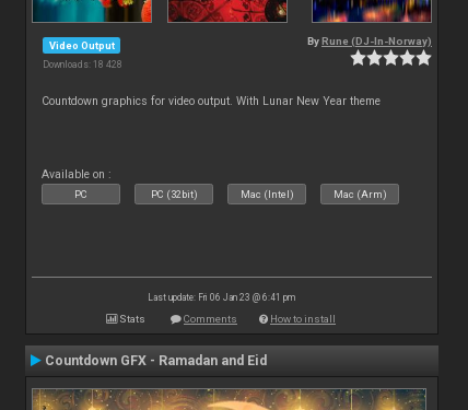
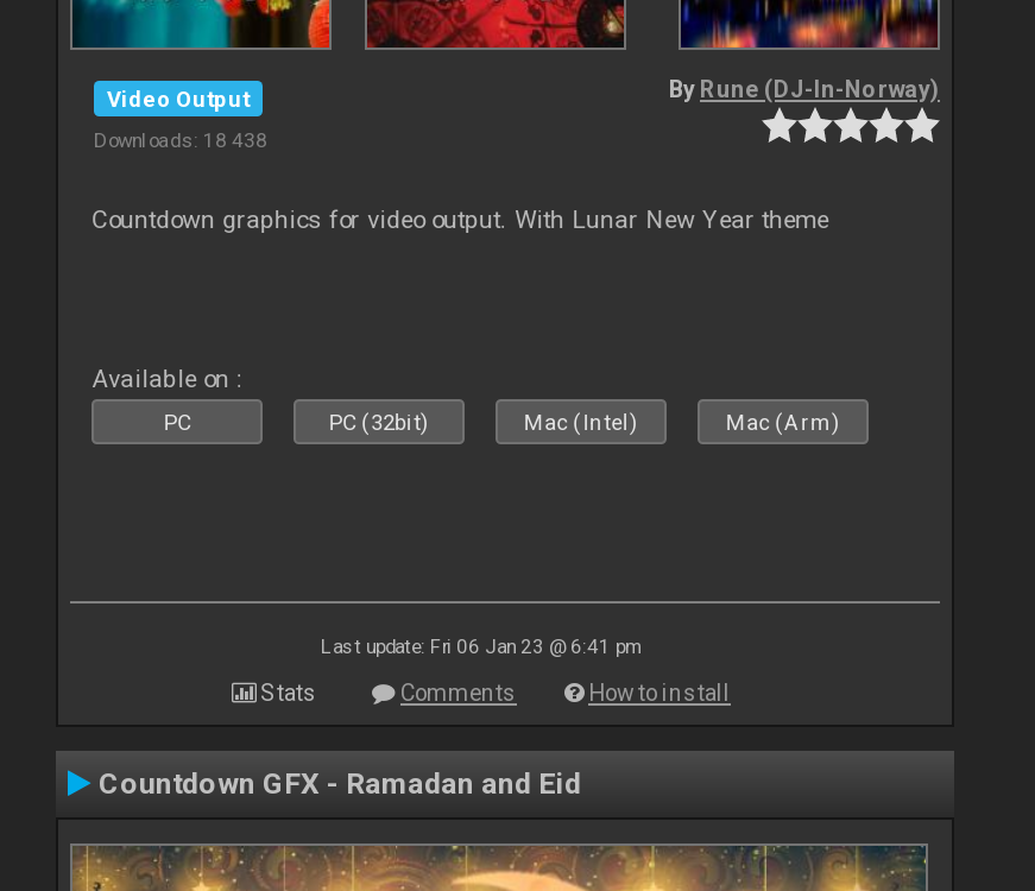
[43,60,122,71] Downloads: 18 428 -> [94,129,267,153] Downloads: 18 438

